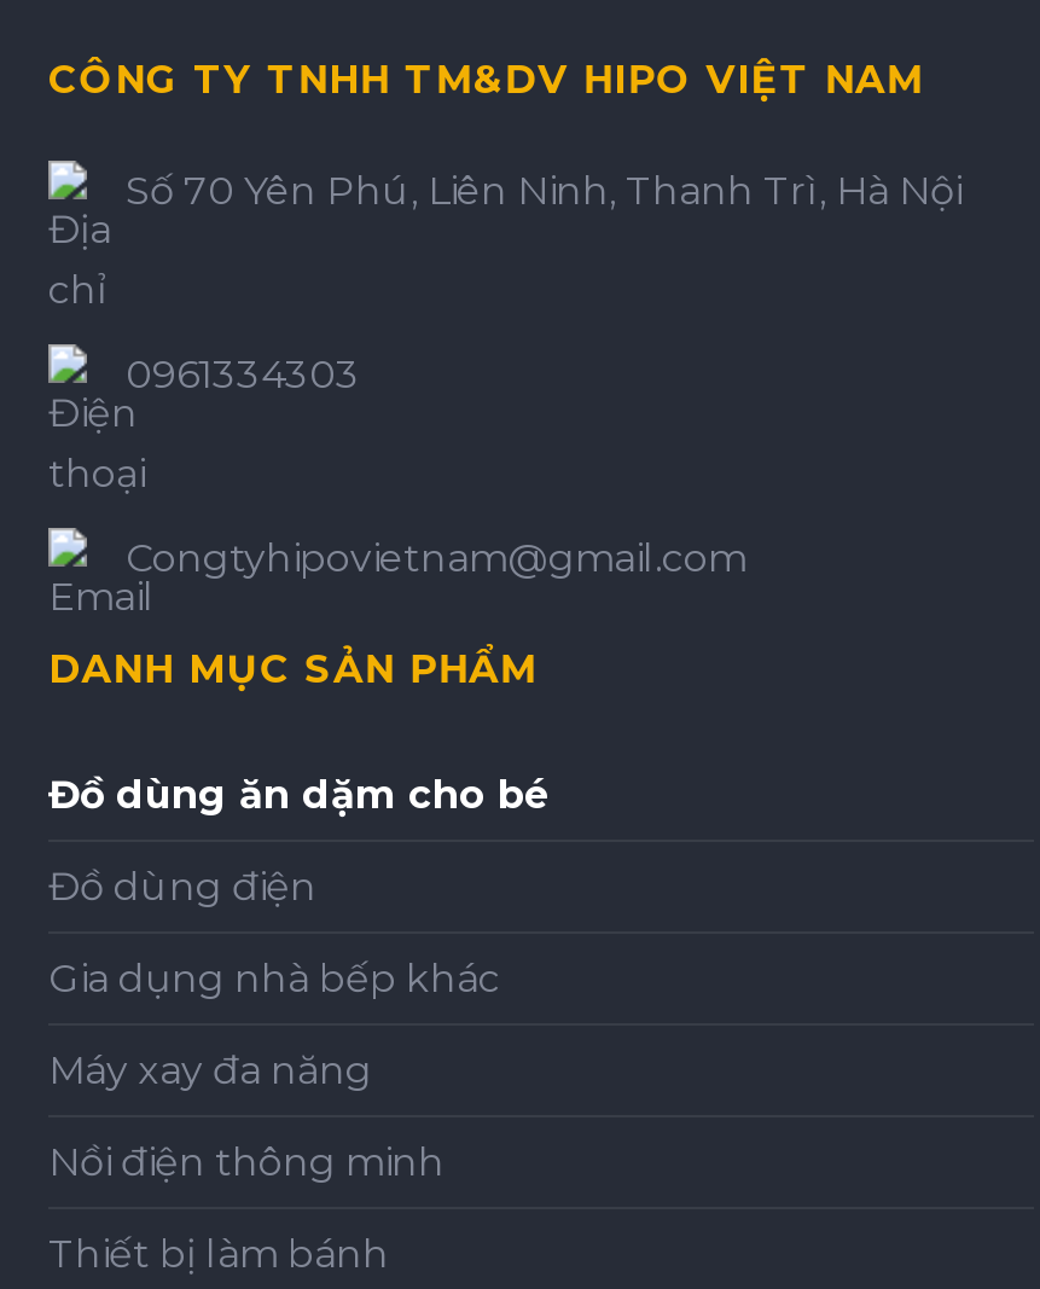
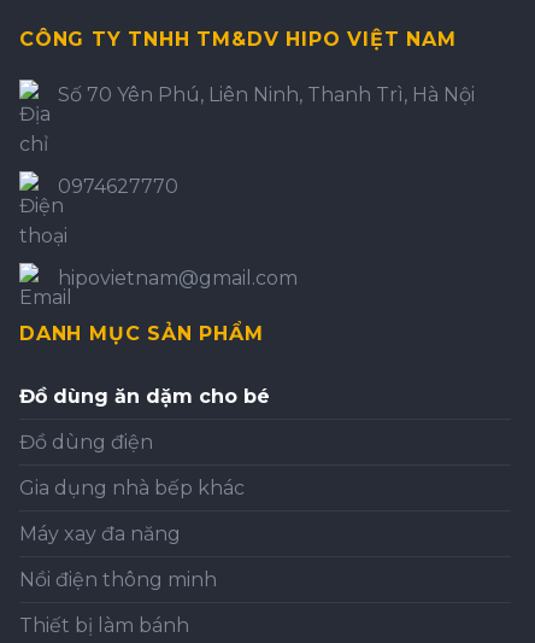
[126,352,360,398] 0961334303 -> [58,175,178,198] 0974627770
[126,535,746,581] Congtyhipovietnam@gmail.com -> [58,267,298,290] hipovietnam@gmail.com

